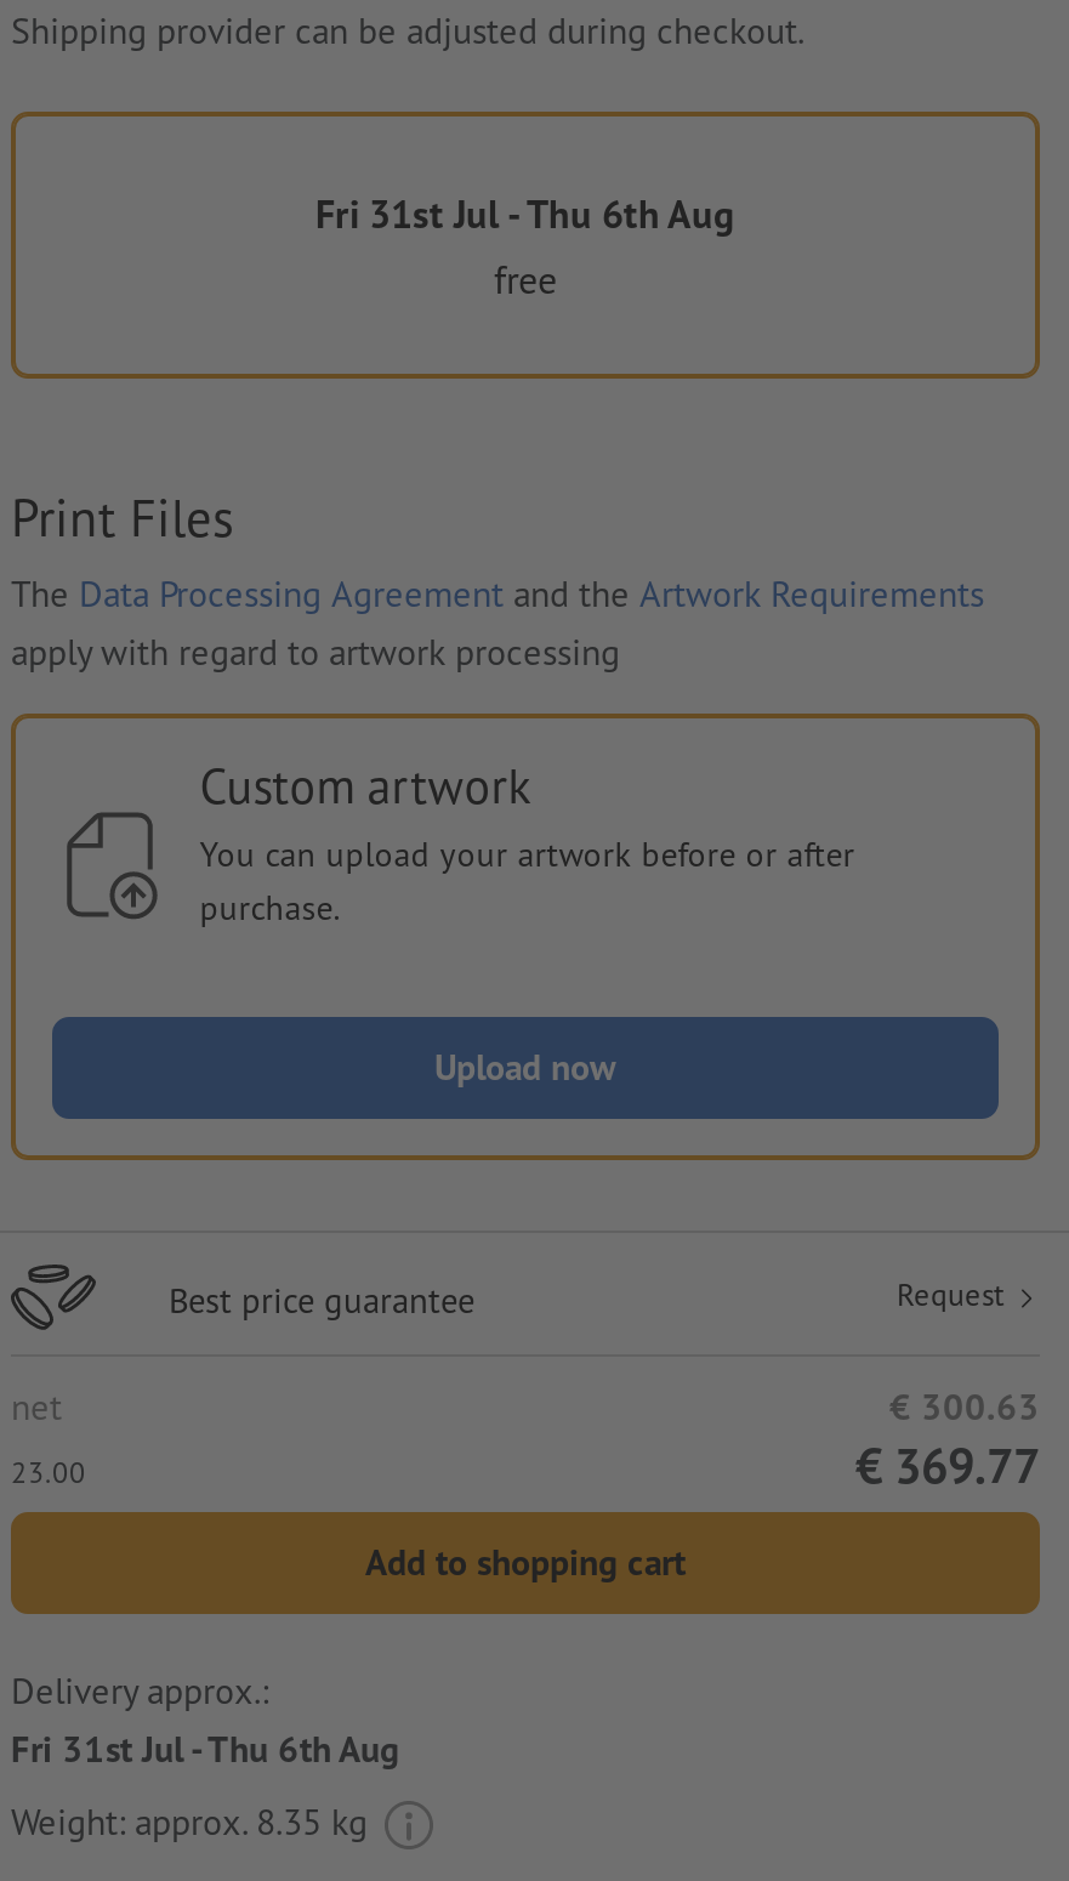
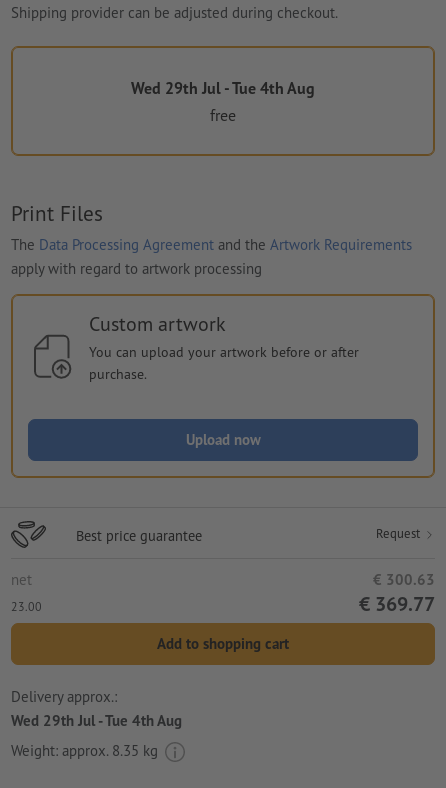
[315,190,735,238] Fri 31st Jul - Thu 6th Aug -> [131,78,315,98] Wed 29th Jul - Tue 4th Aug
[11,1725,399,1771] Fri 31st Jul - Thu 6th Aug -> [11,711,182,730] Wed 29th Jul - Tue 4th Aug

